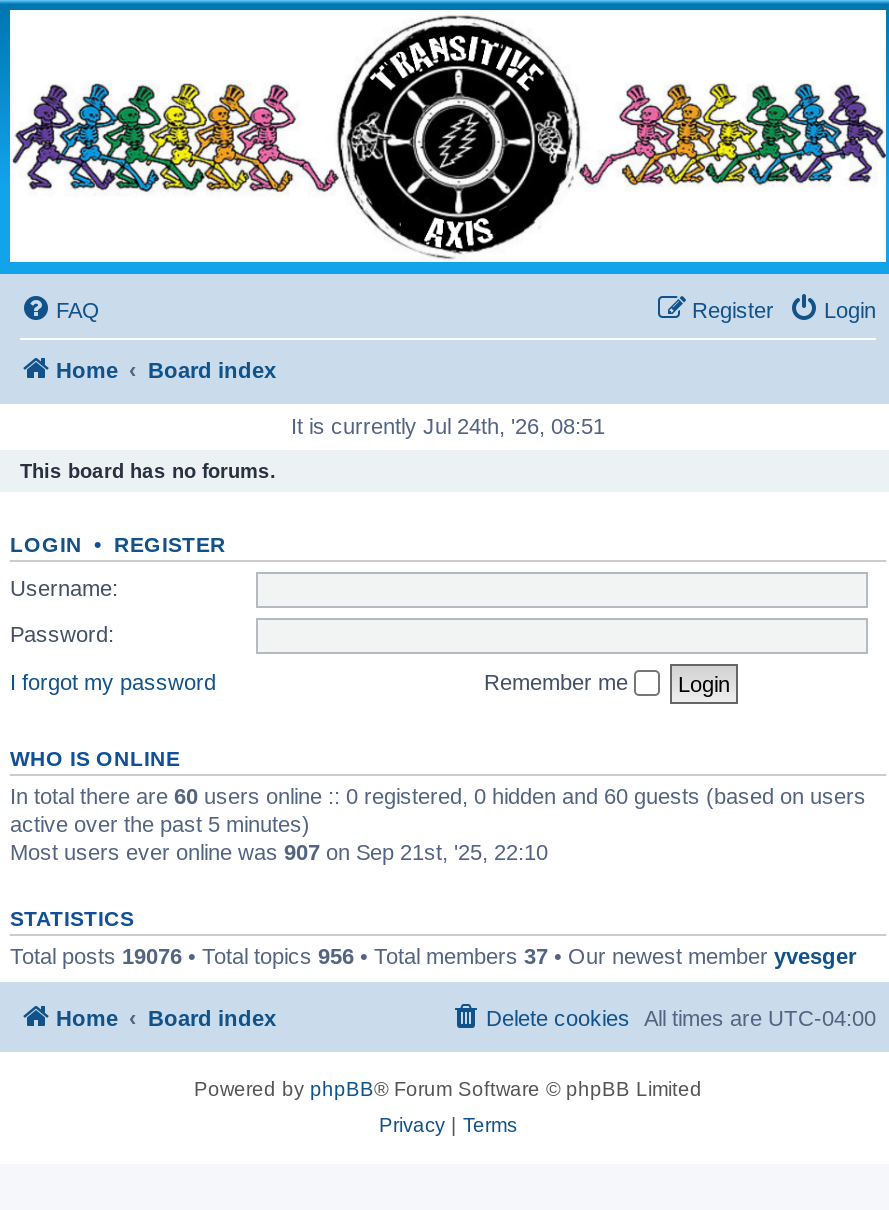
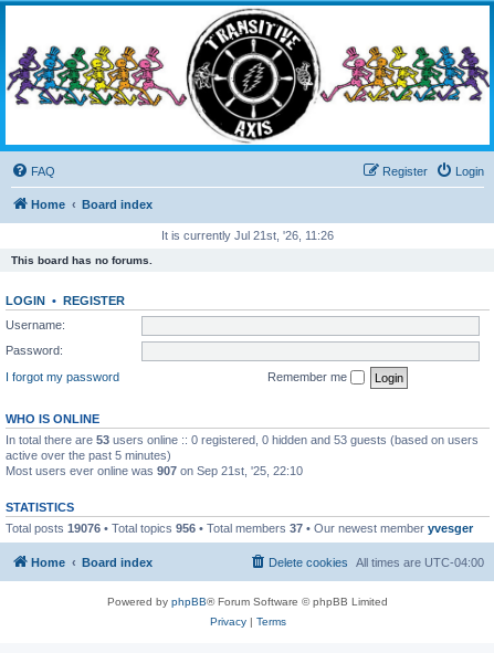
[291,414,605,438] It is currently Jul 24th, '26, 08:51 -> [161,228,334,242] It is currently Jul 21st, '26, 11:26
[10,785,866,809] In total there are 60 users online :: 0 registered, 0 hidden and 60 guests (based on users -> [6,433,479,447] In total there are 53 users online :: 0 registered, 0 hidden and 53 guests (based on users

